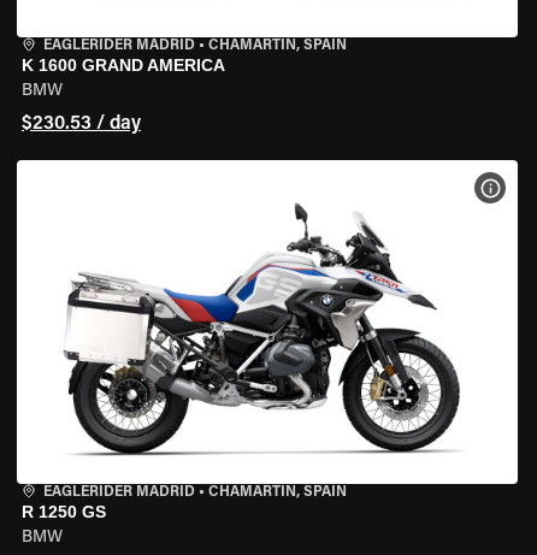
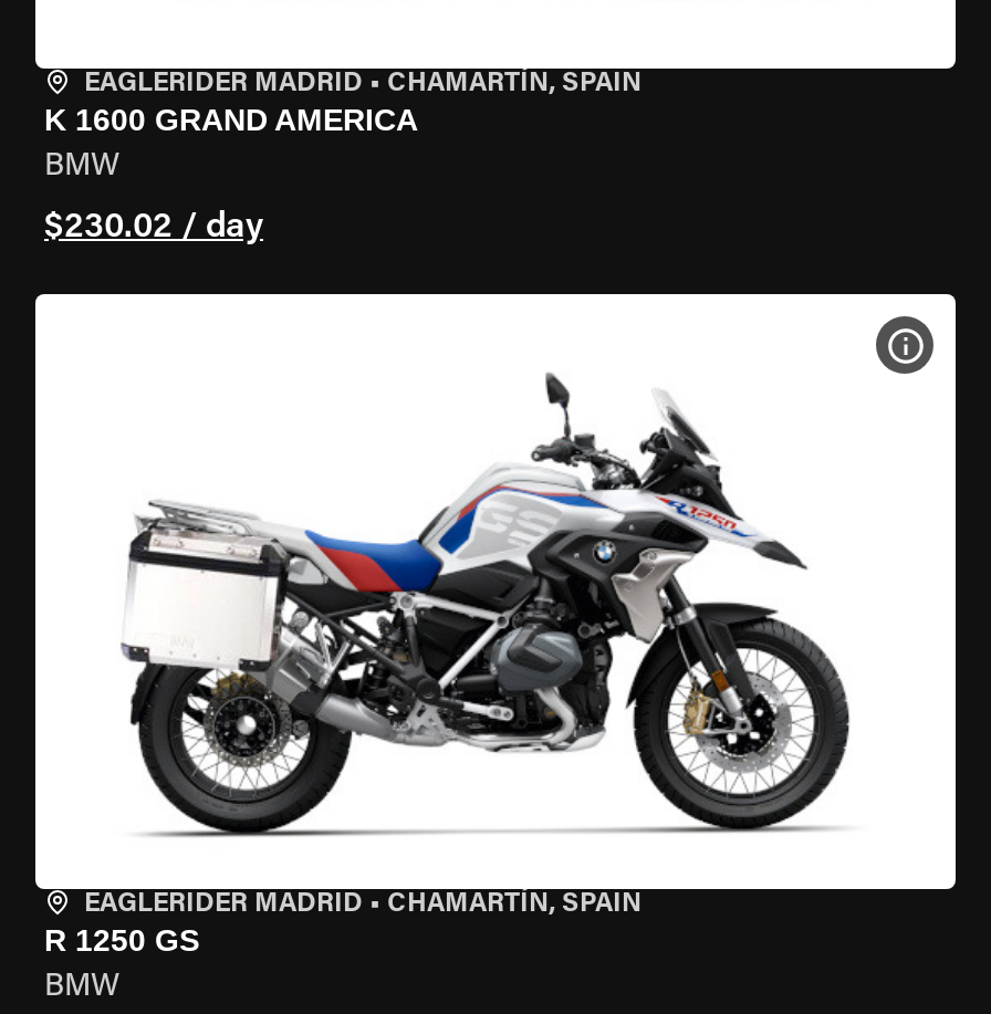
[22,114,141,134] $230.53 / day -> [44,210,263,245] $230.02 / day

